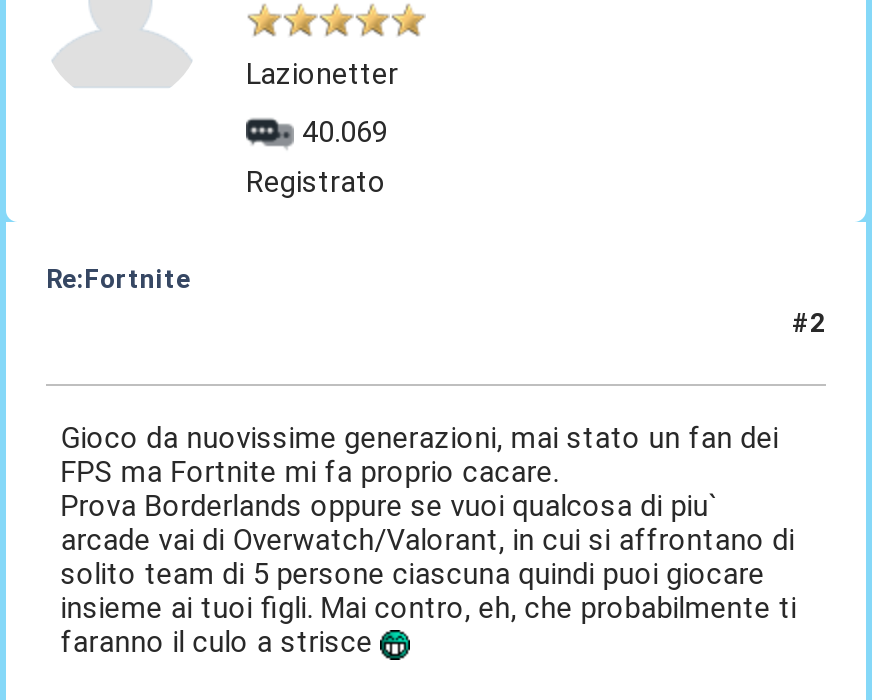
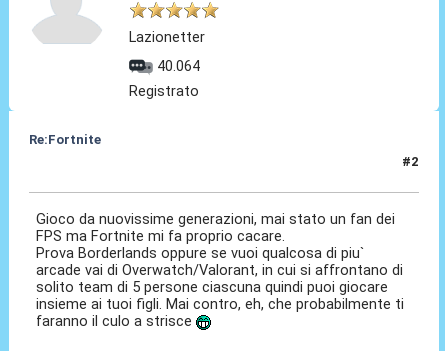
[294,115,388,151] 40.069 -> [153,57,200,75] 40.064

